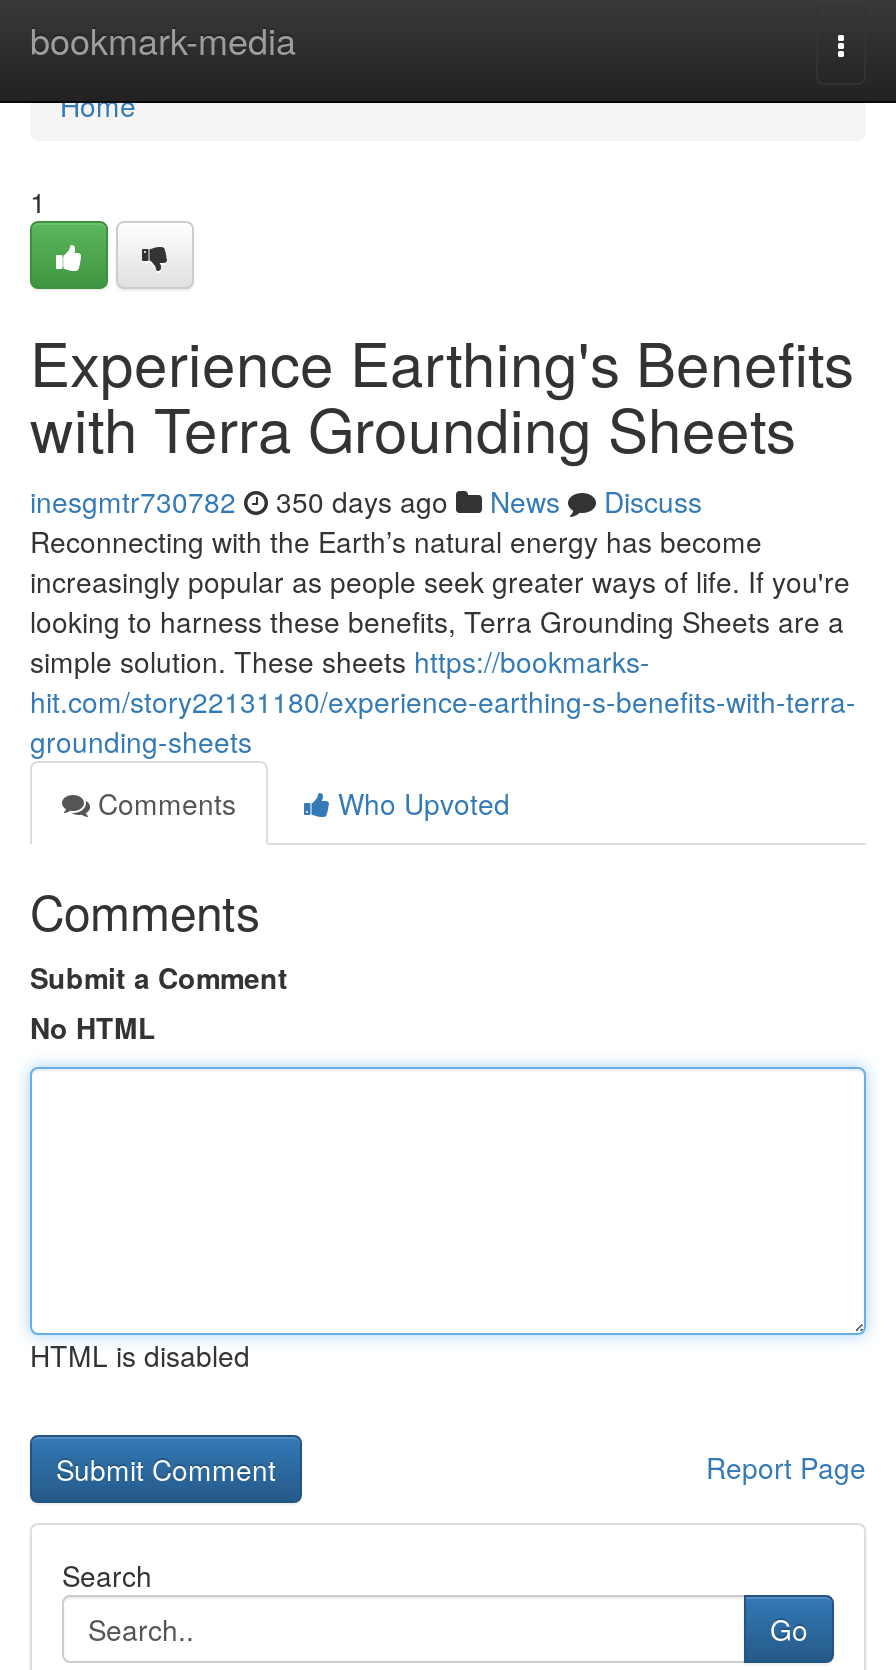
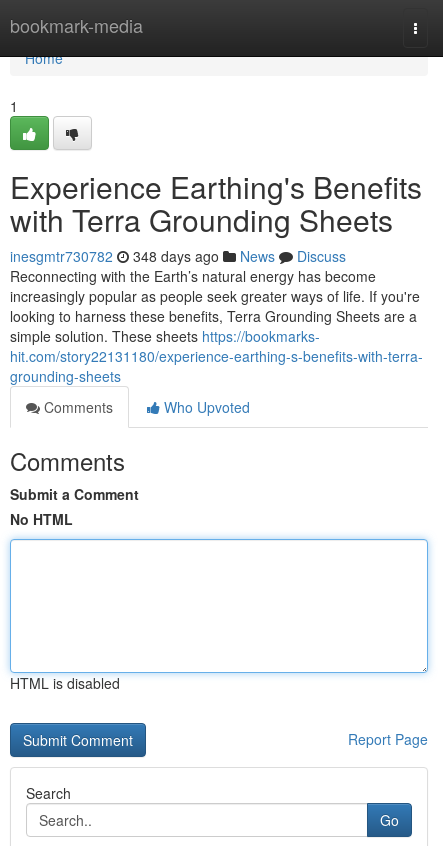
[30,481,702,521] inesgmtr730782 350 days ago News Discuss -> [10,246,346,266] inesgmtr730782 348 days ago News Discuss

